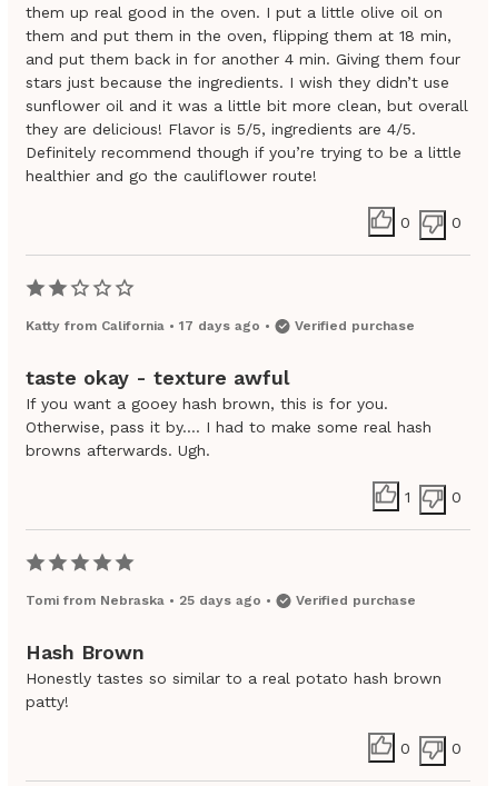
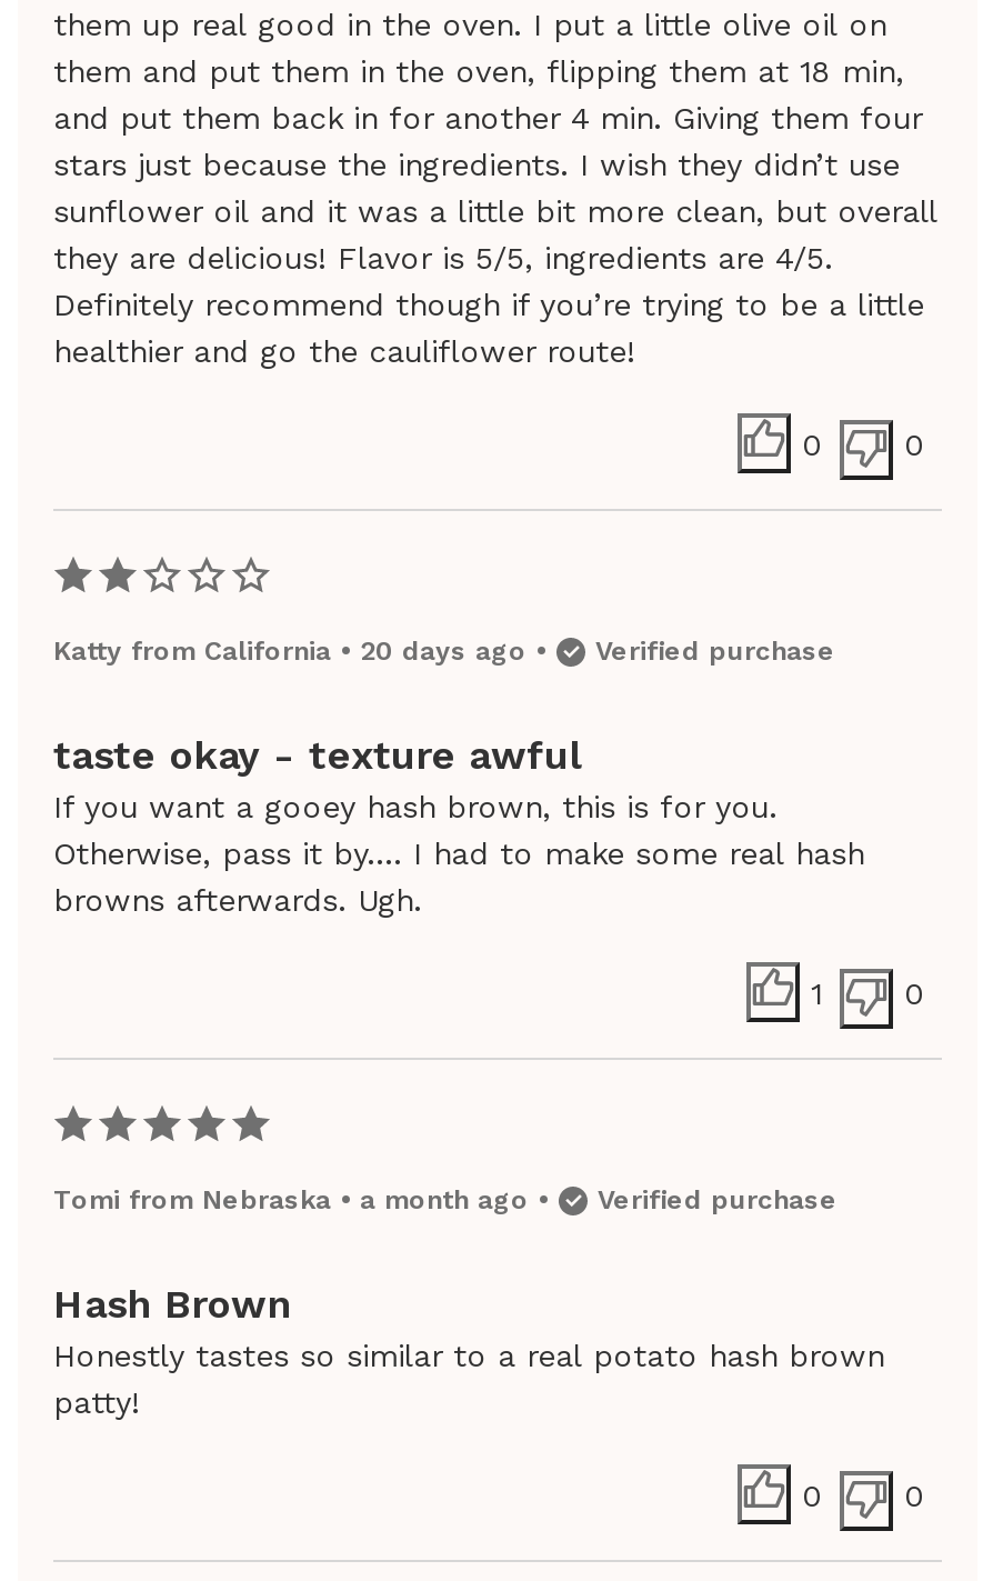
[26,318,270,334] Katty from California • 17 days ago • -> [53,636,546,668] Katty from California • 20 days ago •
[26,593,271,609] Tomi from Nebraska • 25 days ago • -> [53,1185,549,1216] Tomi from Nebraska • a month ago •

